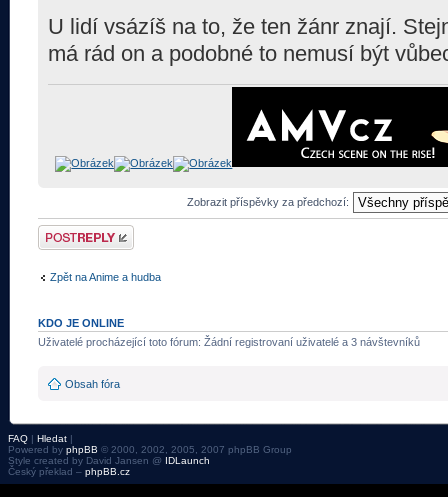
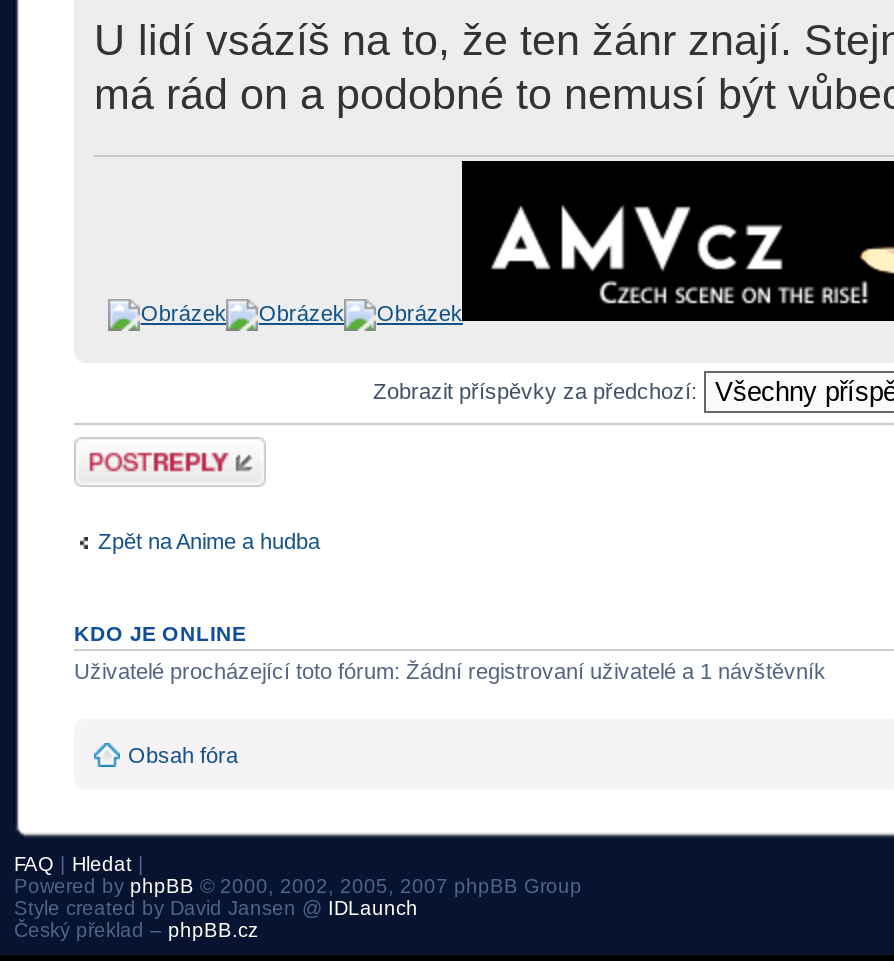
[38,336,420,348] Uživatelé procházející toto fórum: Žádní registrovaní uživatelé a 3 návštevníků -> [74,660,826,684] Uživatelé procházející toto fórum: Žádní registrovaní uživatelé a 1 návštěvník

